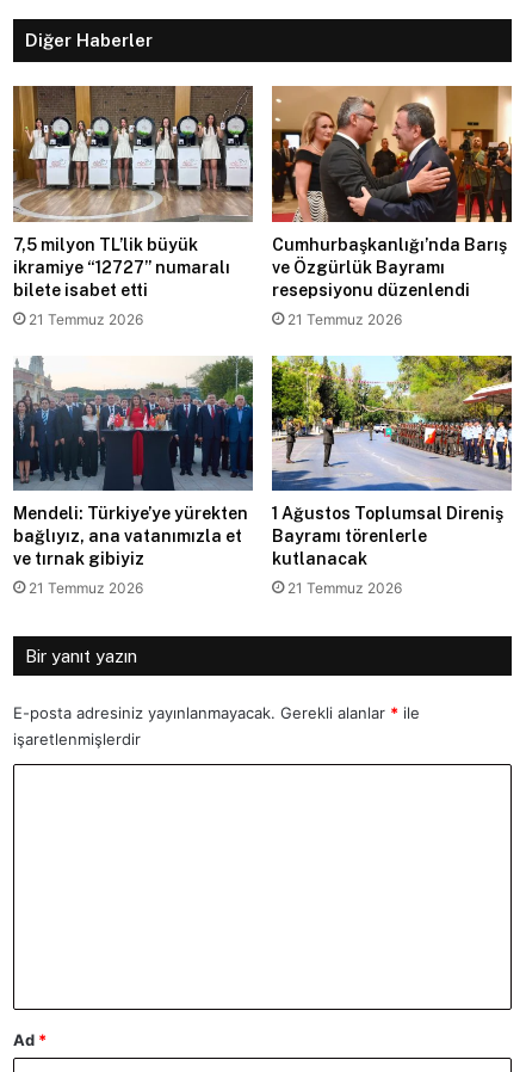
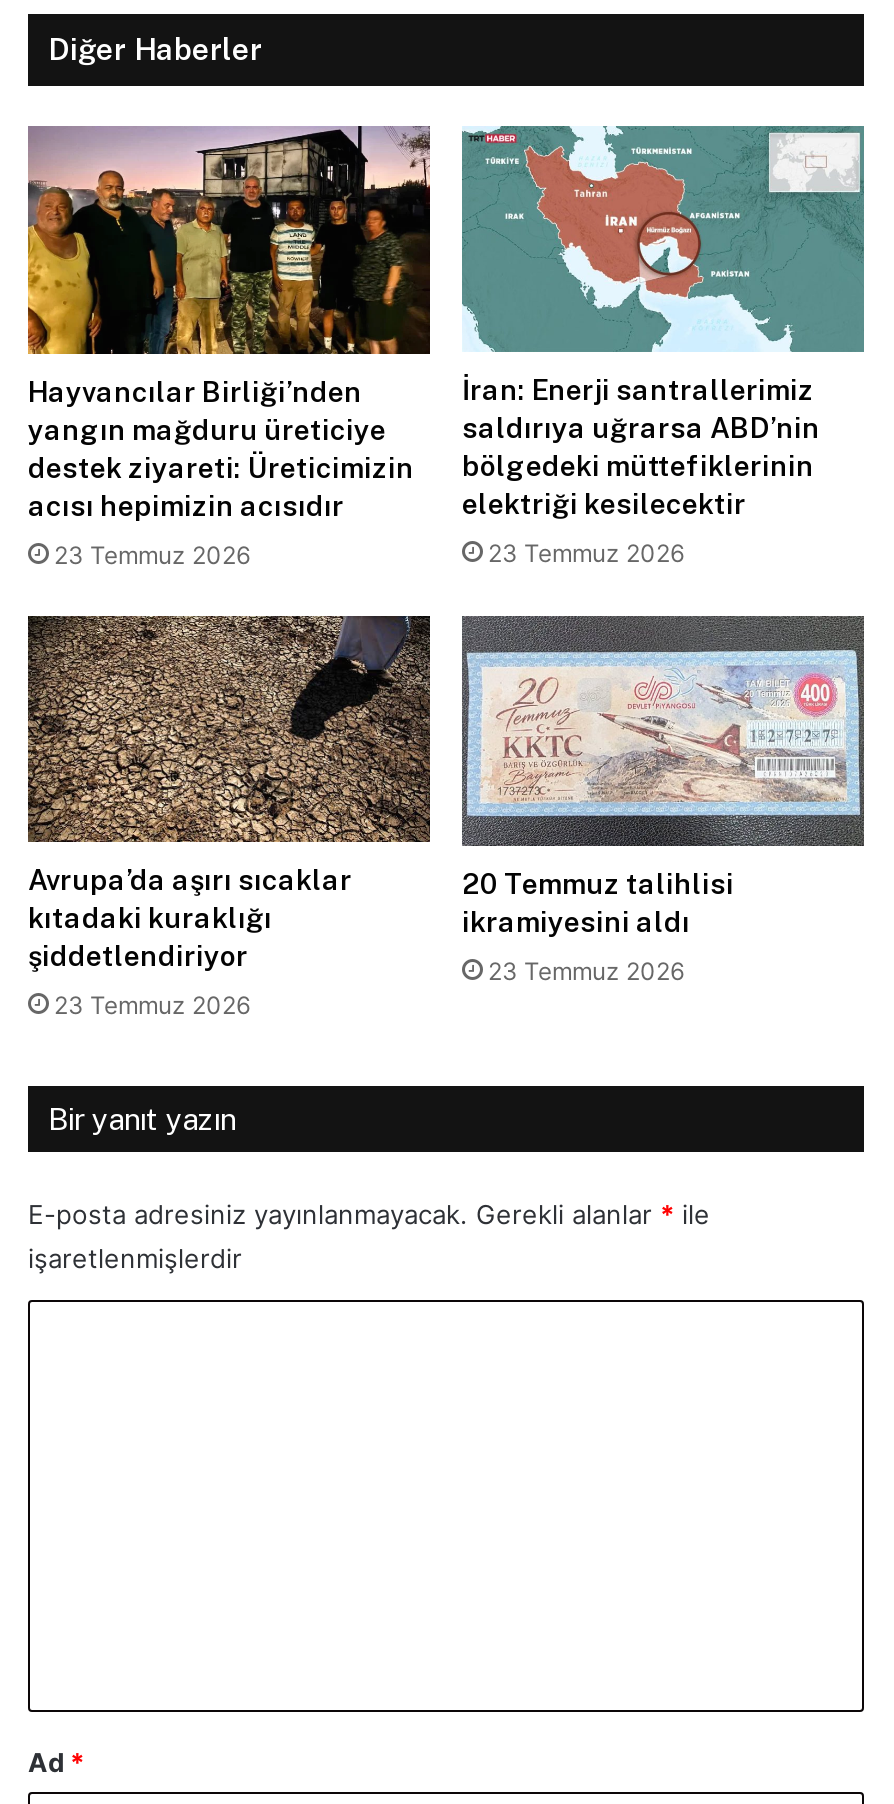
[12,85,254,299] [image] | 7,5 milyon TL’lik büyük | ikramiye “12727” numaralı | bilete isabet etti -> [26,126,430,523] [image] | Hayvancılar Birliği’nden | yangın mağduru üreticiye | destek ziyareti: Üreticimizin | acısı hepimizin acısıdır
[271,85,513,299] [image] | Cumhurbaşkanlığı’nda Barış | ve Özgürlük Bayramı | resepsiyonu düzenlendi -> [460,124,866,521] [image] | İran: Enerji santrallerimiz | saldırıya uğrarsa ABD’nin | bölgedeki müttefiklerinin | elektriği kesilecektir
[29,310,143,328] 21 Temmuz 2026 -> [54,541,250,571] 23 Temmuz 2026
[287,310,402,328] 21 Temmuz 2026 -> [488,539,684,569] 23 Temmuz 2026
[13,356,254,568] [image] | Mendeli: Türkiye’ye yürekten | bağlıyız, ana vatanımızla et | ve tırnak gibiyiz -> [26,614,430,972] [image] | Avrupa’da aşırı sıcaklar | kıtadaki kuraklığı | şiddetlendiriyor
[272,355,513,568] [image] | 1 Ağustos Toplumsal Direniş | Bayramı törenlerle | kutlanacak -> [462,614,864,937] [image] | 20 Temmuz talihlisi | ikramiyesini aldı
[29,579,143,597] 21 Temmuz 2026 -> [54,990,250,1020] 23 Temmuz 2026
[287,579,402,597] 21 Temmuz 2026 -> [488,955,684,985] 23 Temmuz 2026

